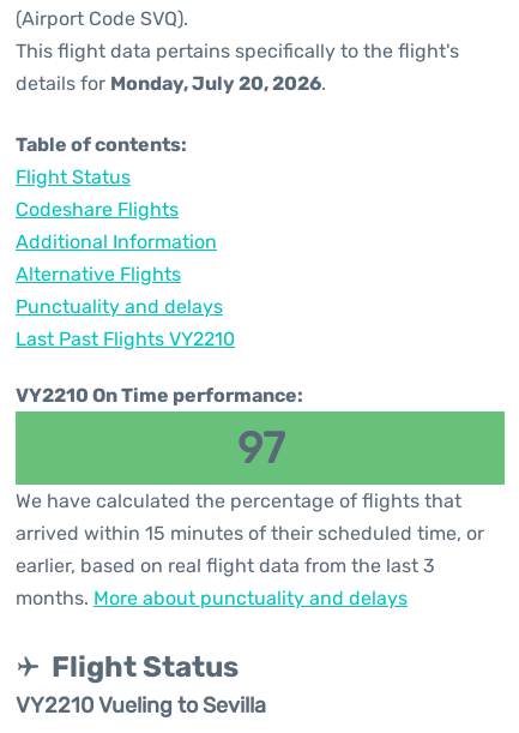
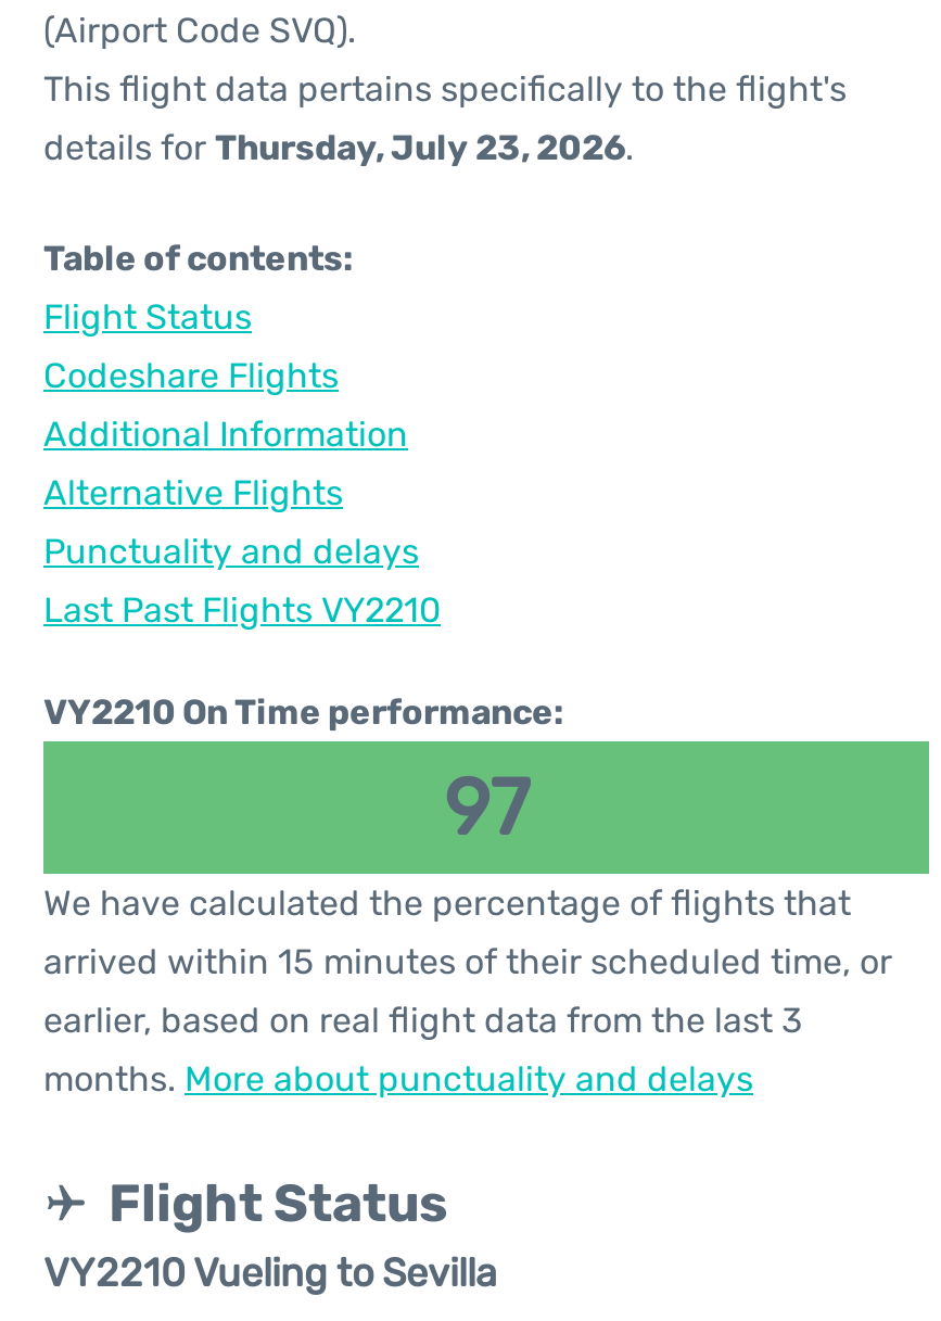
[16,72,326,95] details for Monday, July 20, 2026. -> [43,127,634,168] details for Thursday, July 23, 2026.

